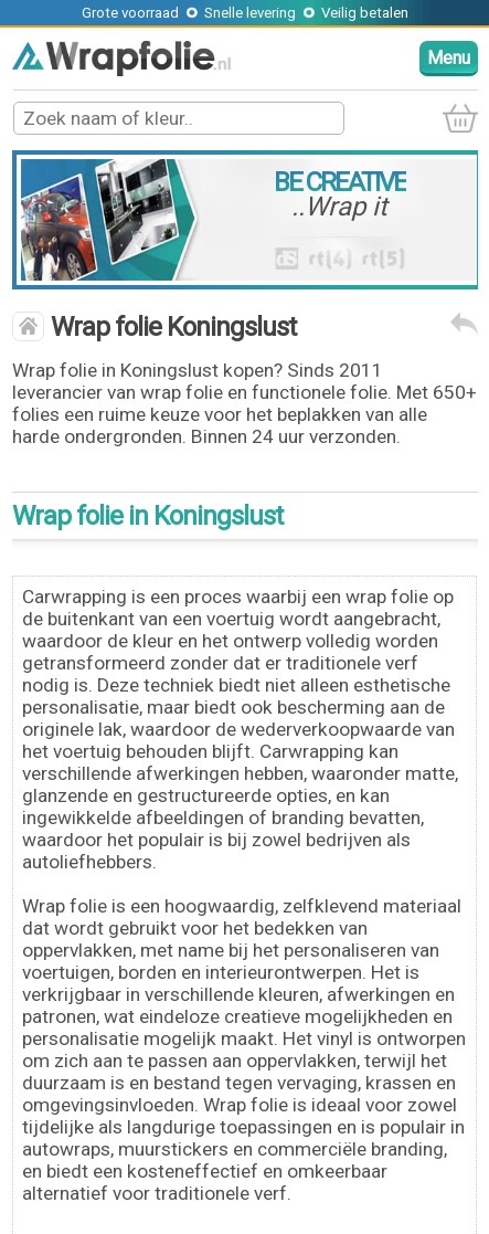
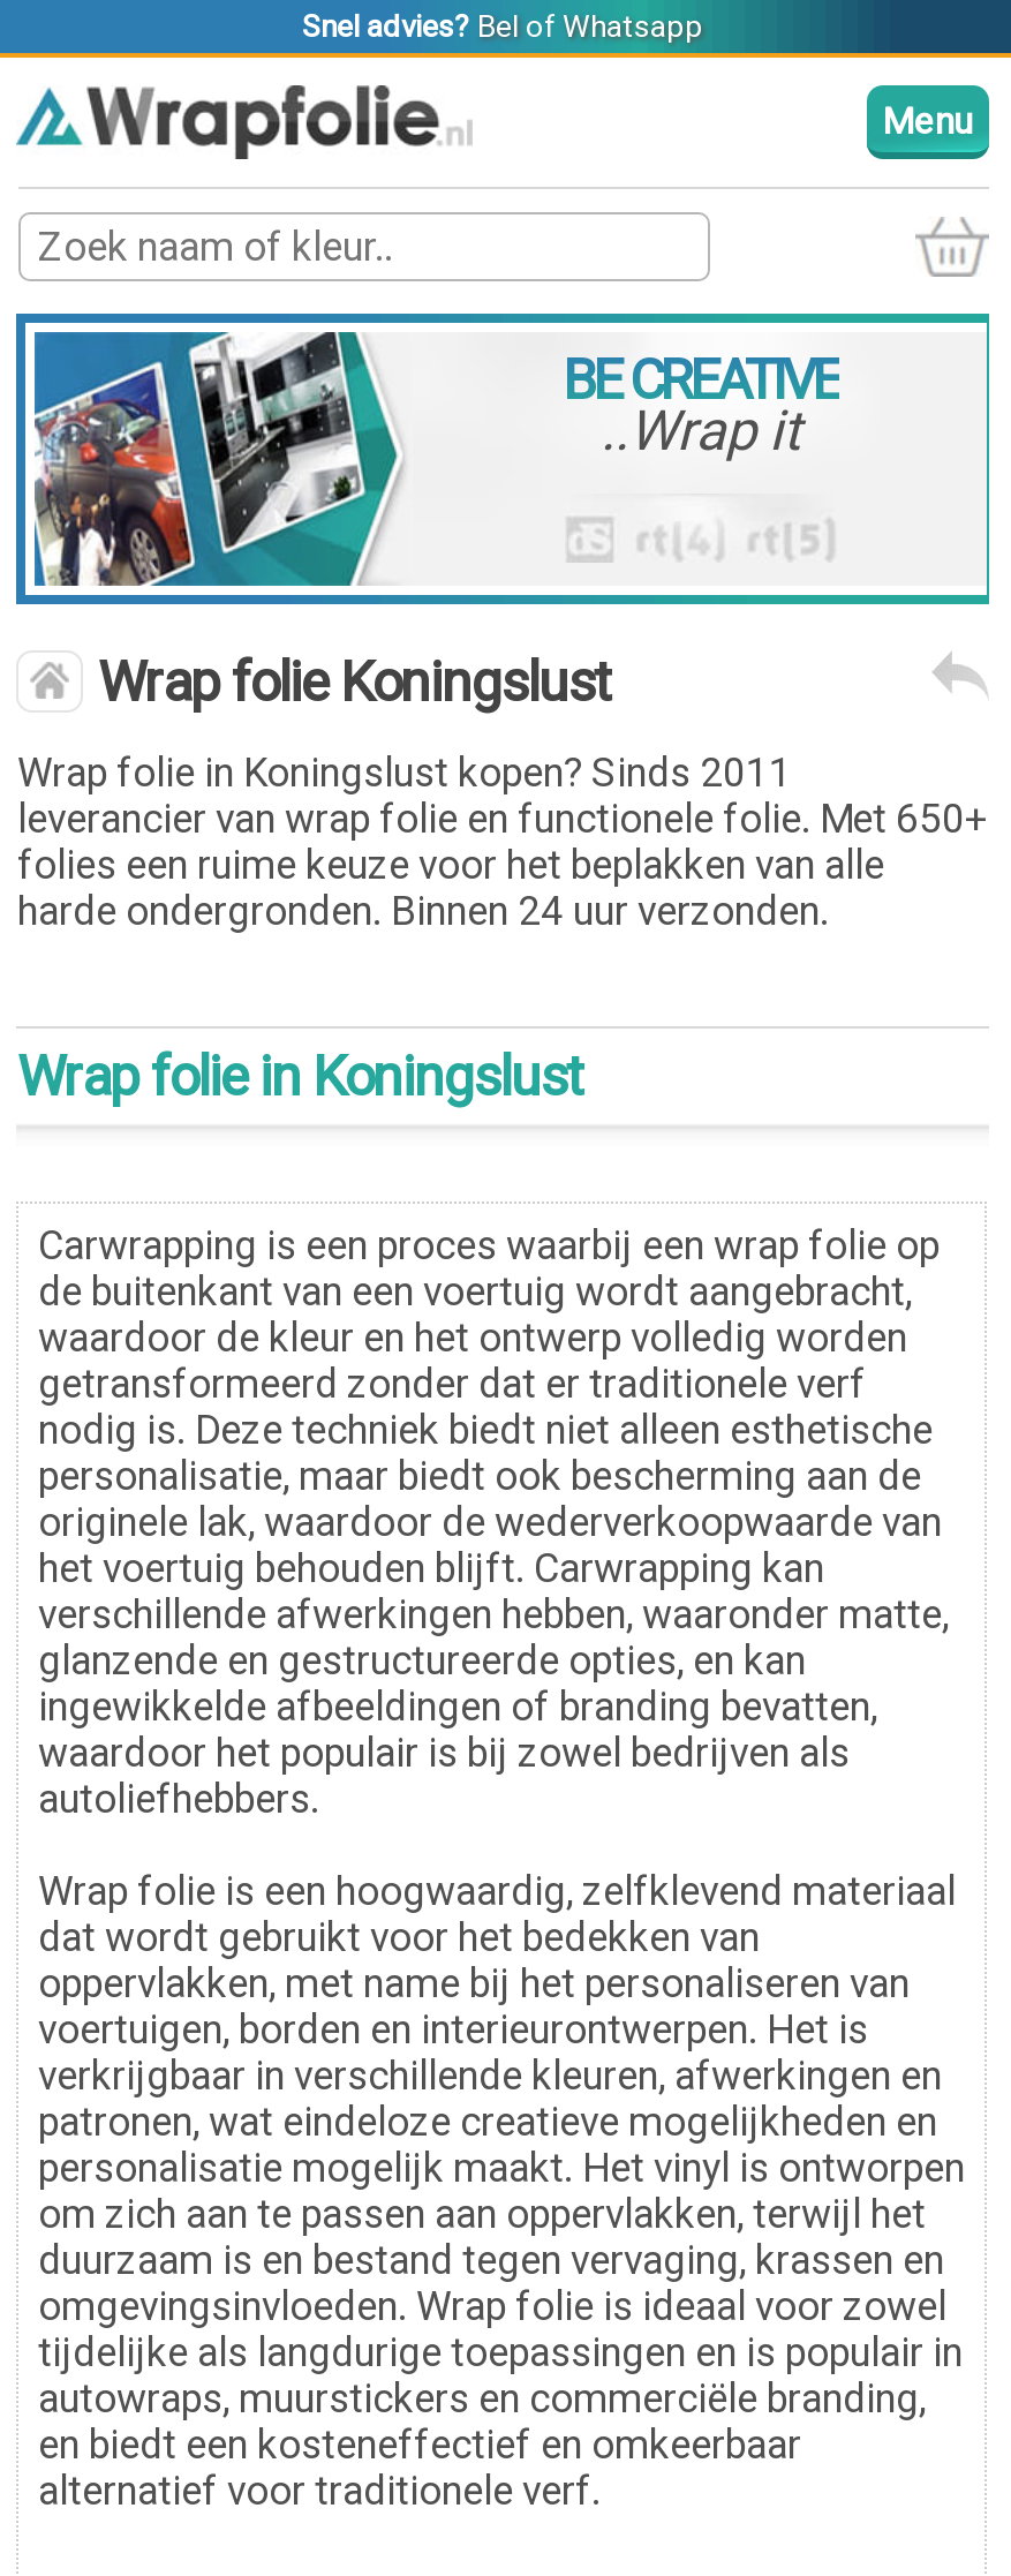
[82,4,408,21] Grote voorraad | Snelle levering | Veilig betalen -> [302,9,703,44] Snel advies? Bel of Whatsapp

